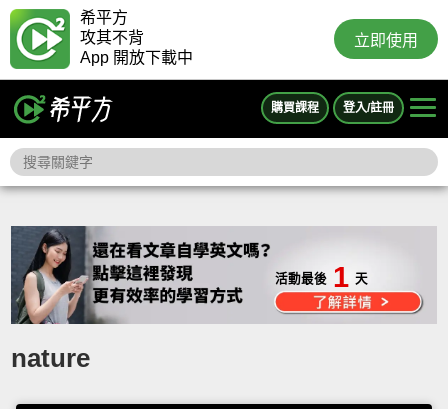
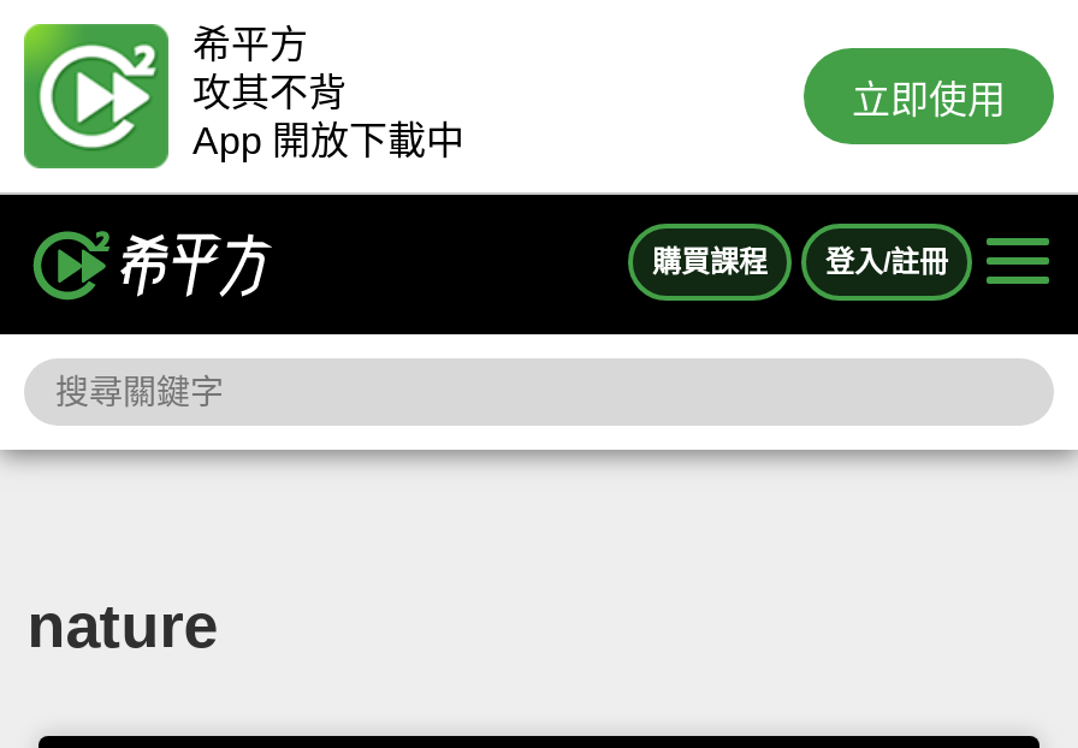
[275,261,368,293] 活動最後 1 天 -> none

